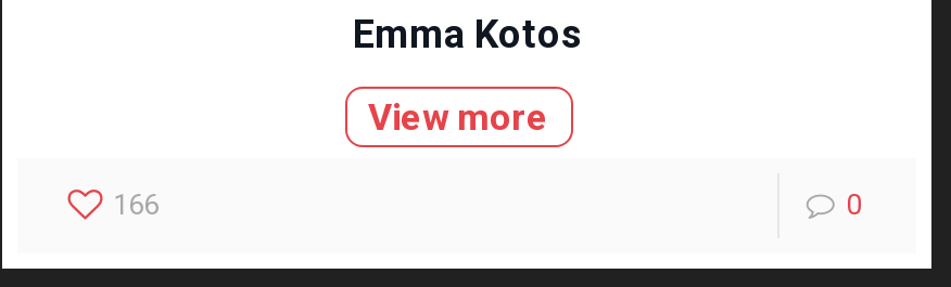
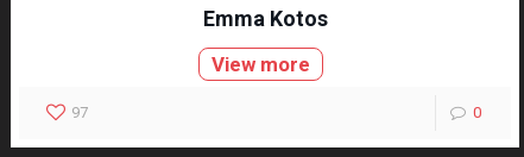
[113,188,158,220] 166 -> [71,103,88,121] 97

